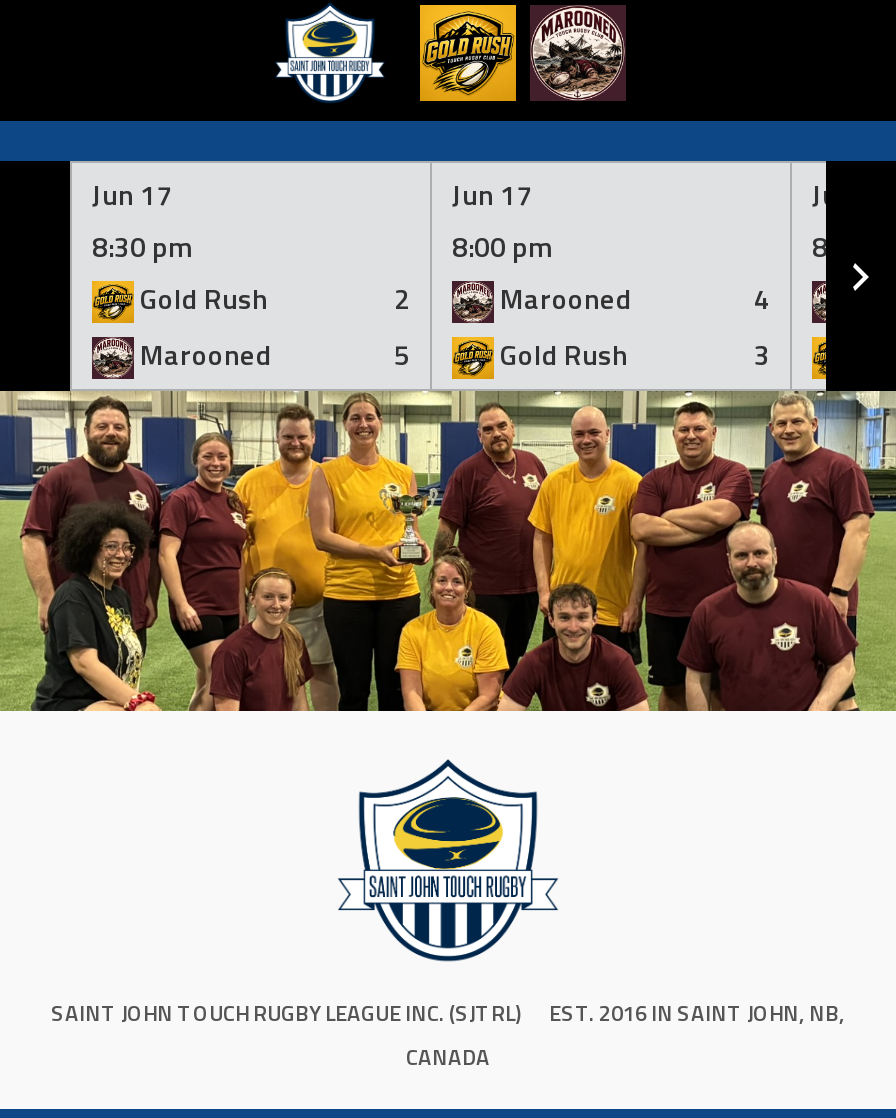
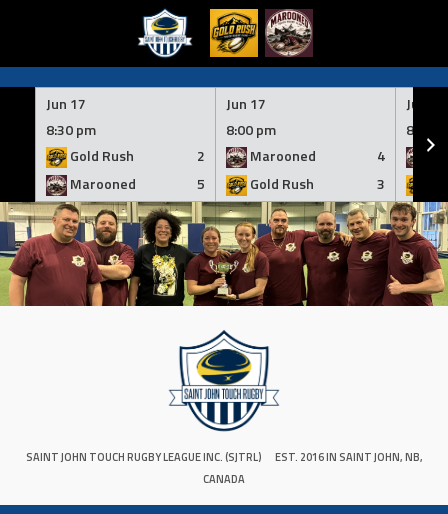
[6,389,890,713] [image] -> [3,201,445,307] [image]

